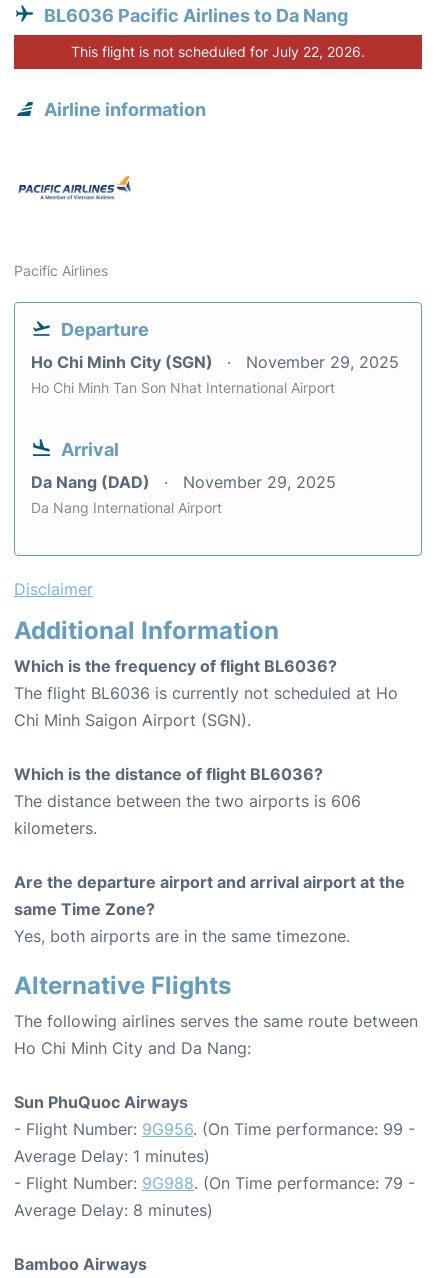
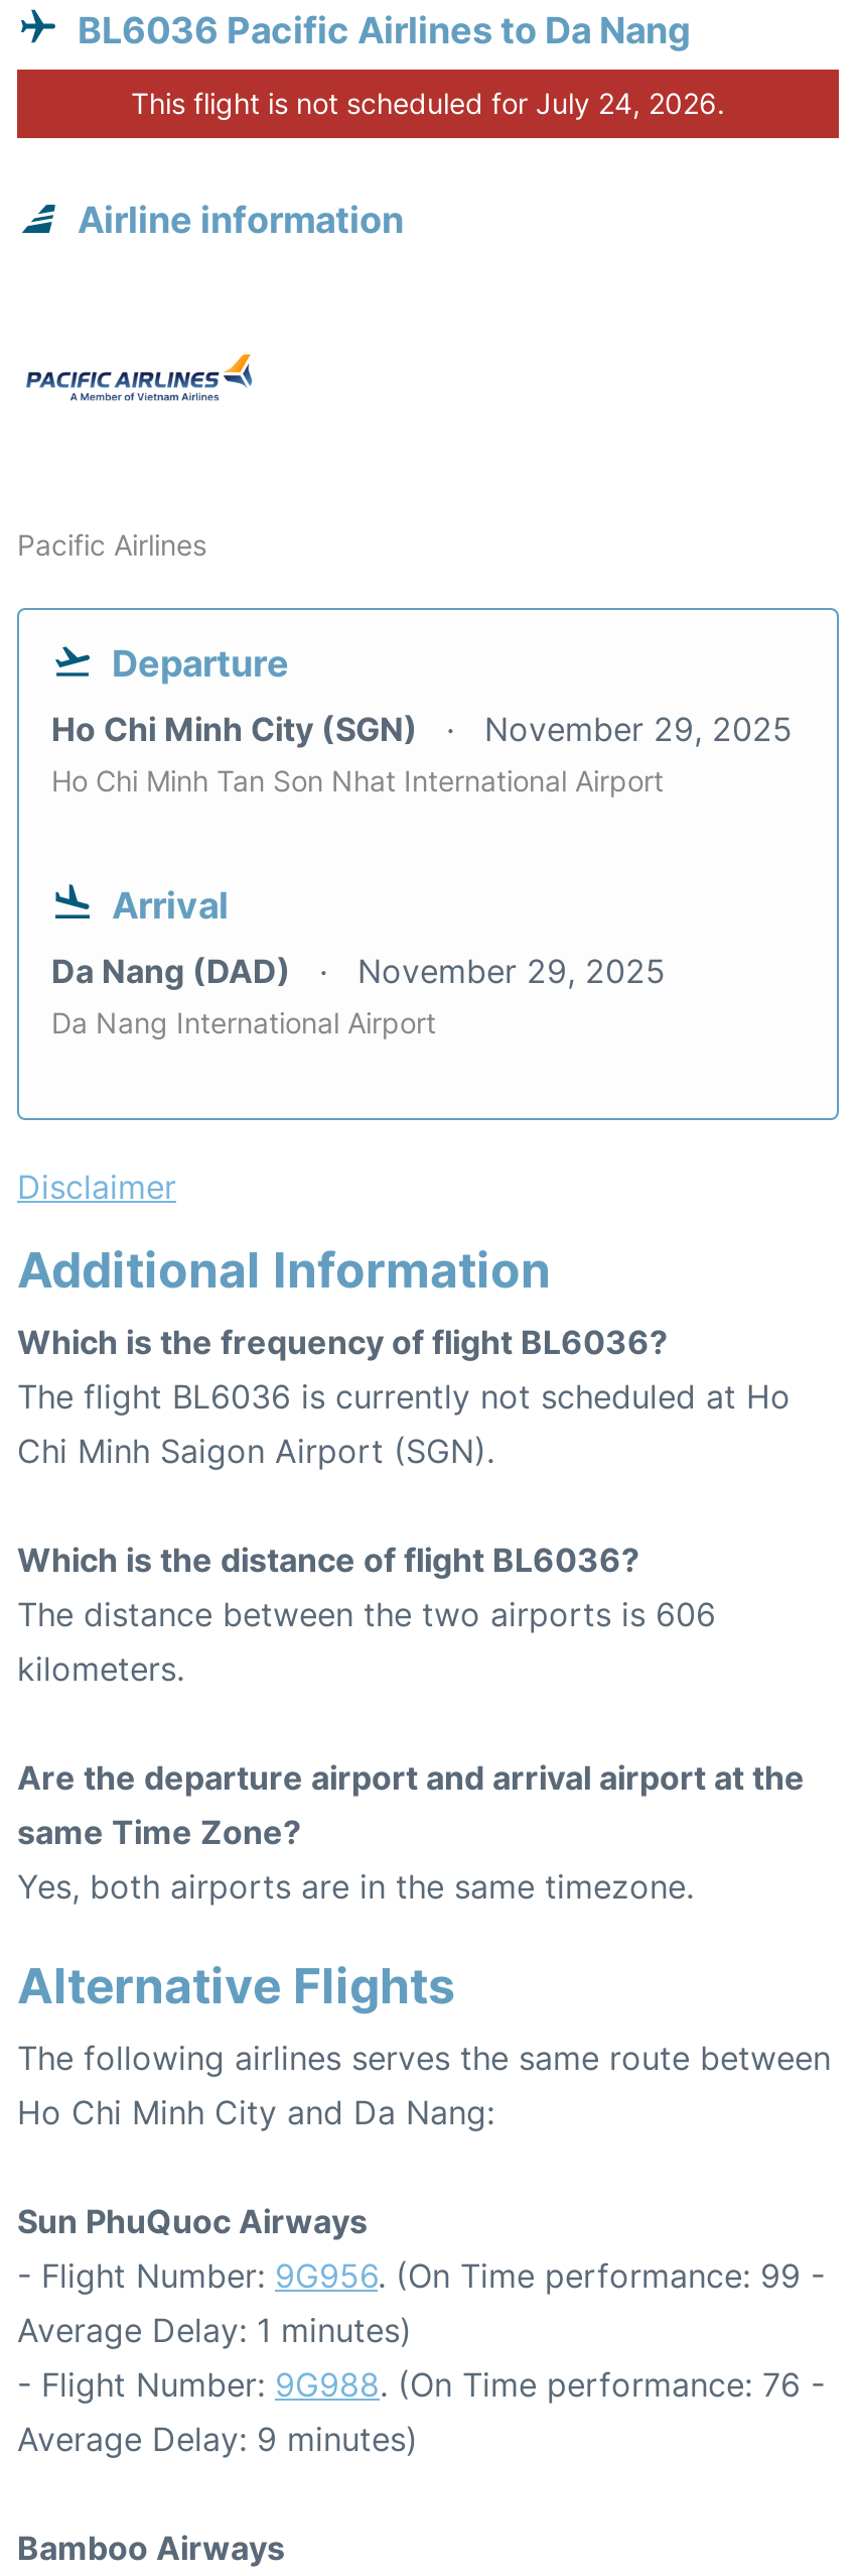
[71,43,365,60] This flight is not scheduled for July 22, 2026. -> [131,87,725,121] This flight is not scheduled for July 24, 2026.
[14,1173,415,1193] - Flight Number: 9G988. (On Time performance: 79 - -> [17,2365,825,2406] - Flight Number: 9G988. (On Time performance: 76 -
[14,1200,213,1220] Average Delay: 8 minutes) -> [17,2420,418,2460] Average Delay: 9 minutes)

